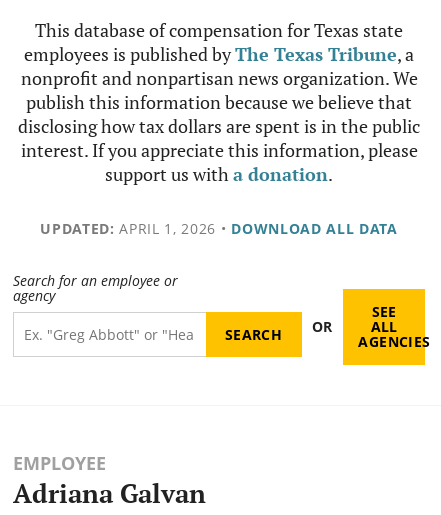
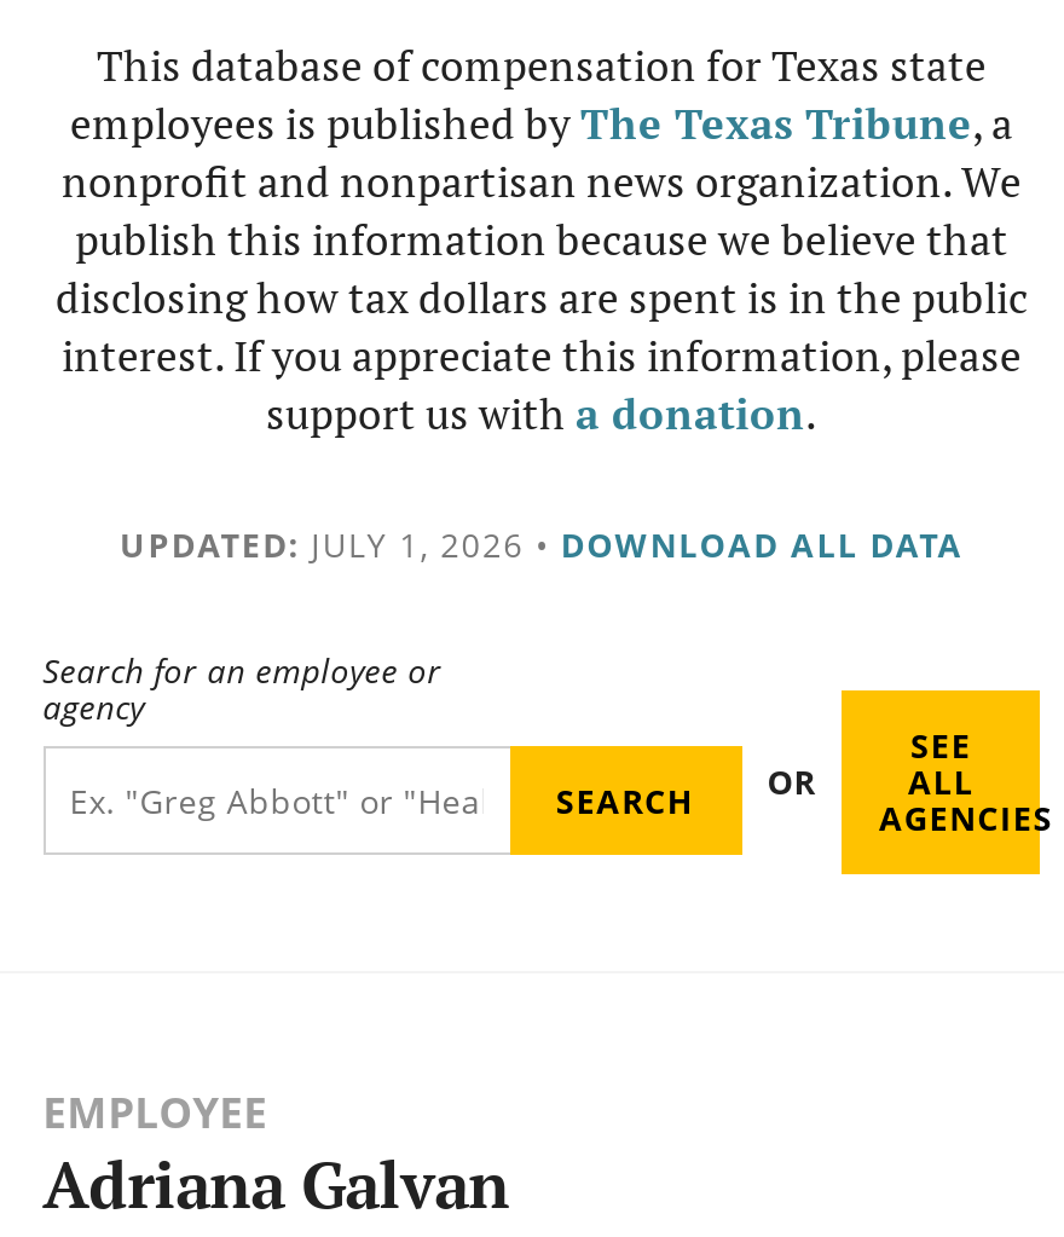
[40,219,398,238] UPDATED: APRIL 1, 2026 • DOWNLOAD ALL DATA -> [120,521,964,567] UPDATED: JULY 1, 2026 • DOWNLOAD ALL DATA

